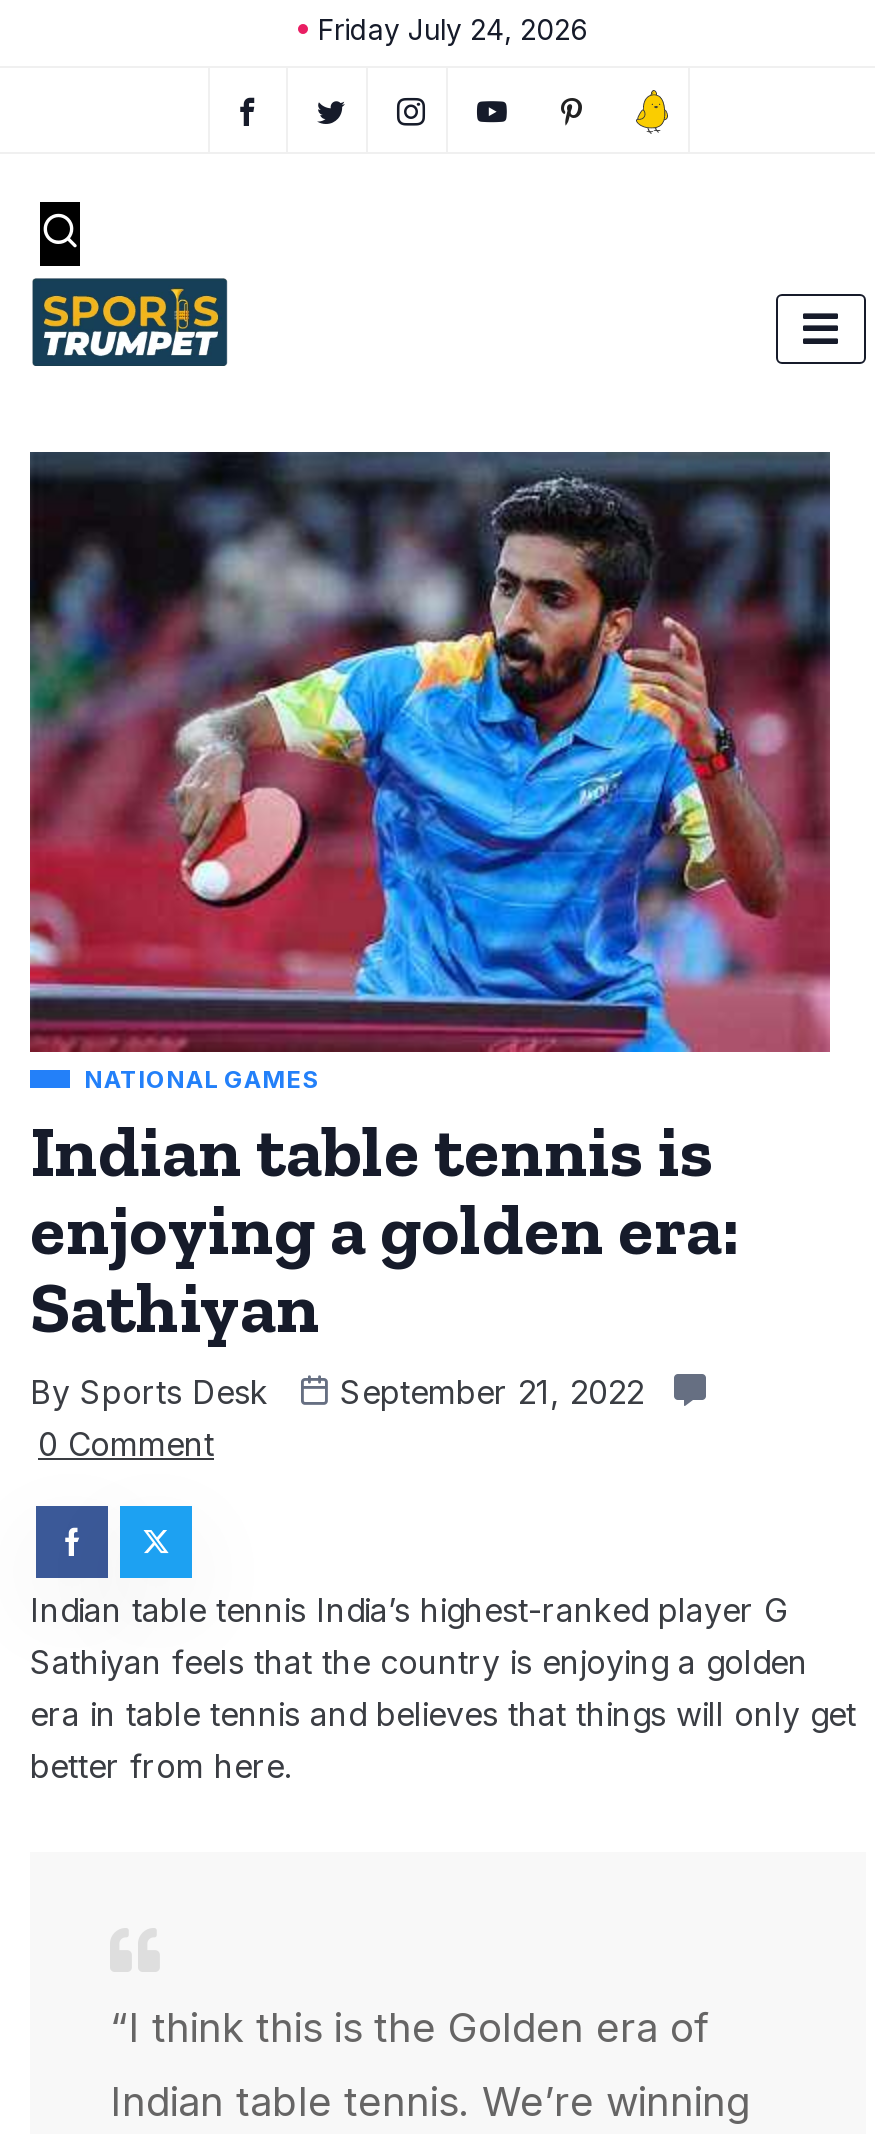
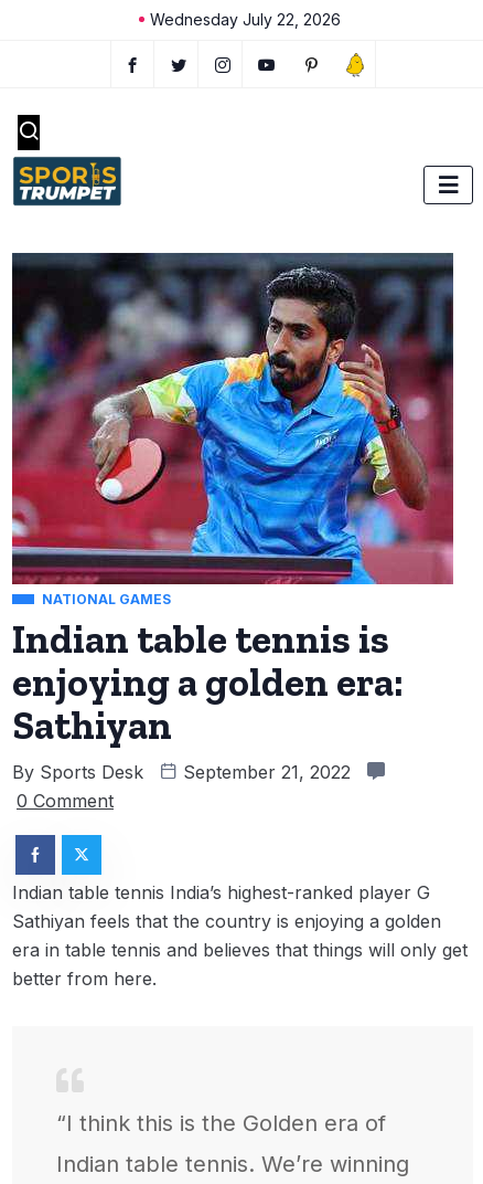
[318,12,588,46] Friday July 24, 2026 -> [150,10,341,29] Wednesday July 22, 2026

